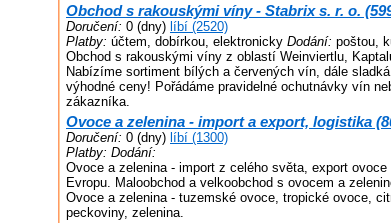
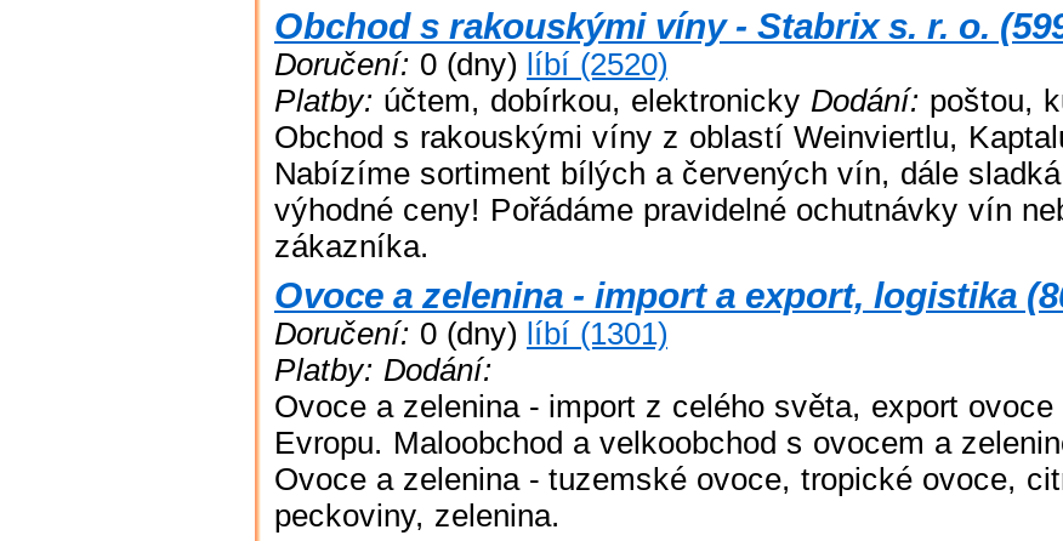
[66,130,228,145] Doručení: 0 (dny) líbí (1300) -> [274,315,667,352] Doručení: 0 (dny) líbí (1301)

